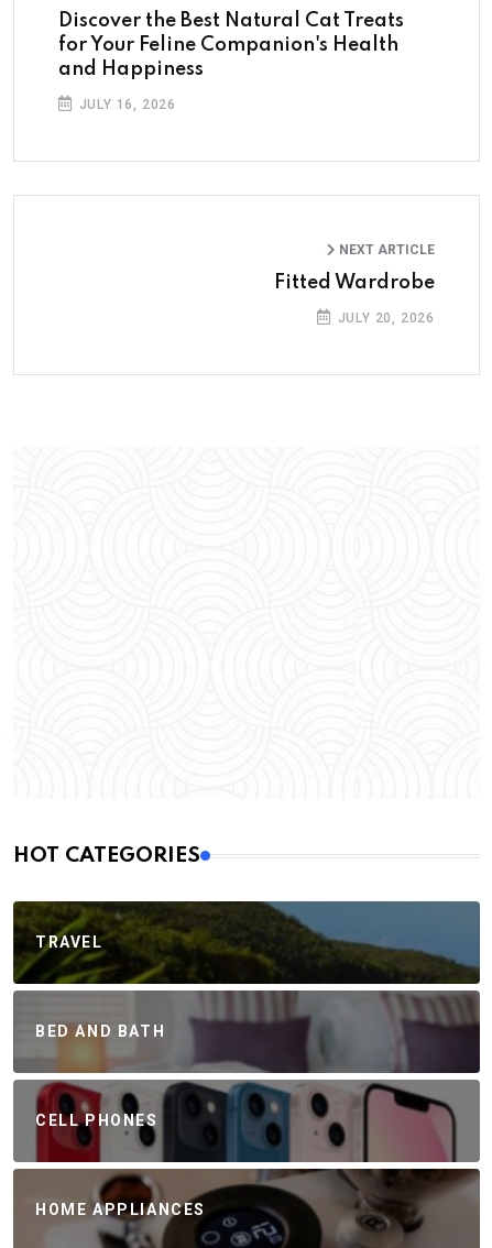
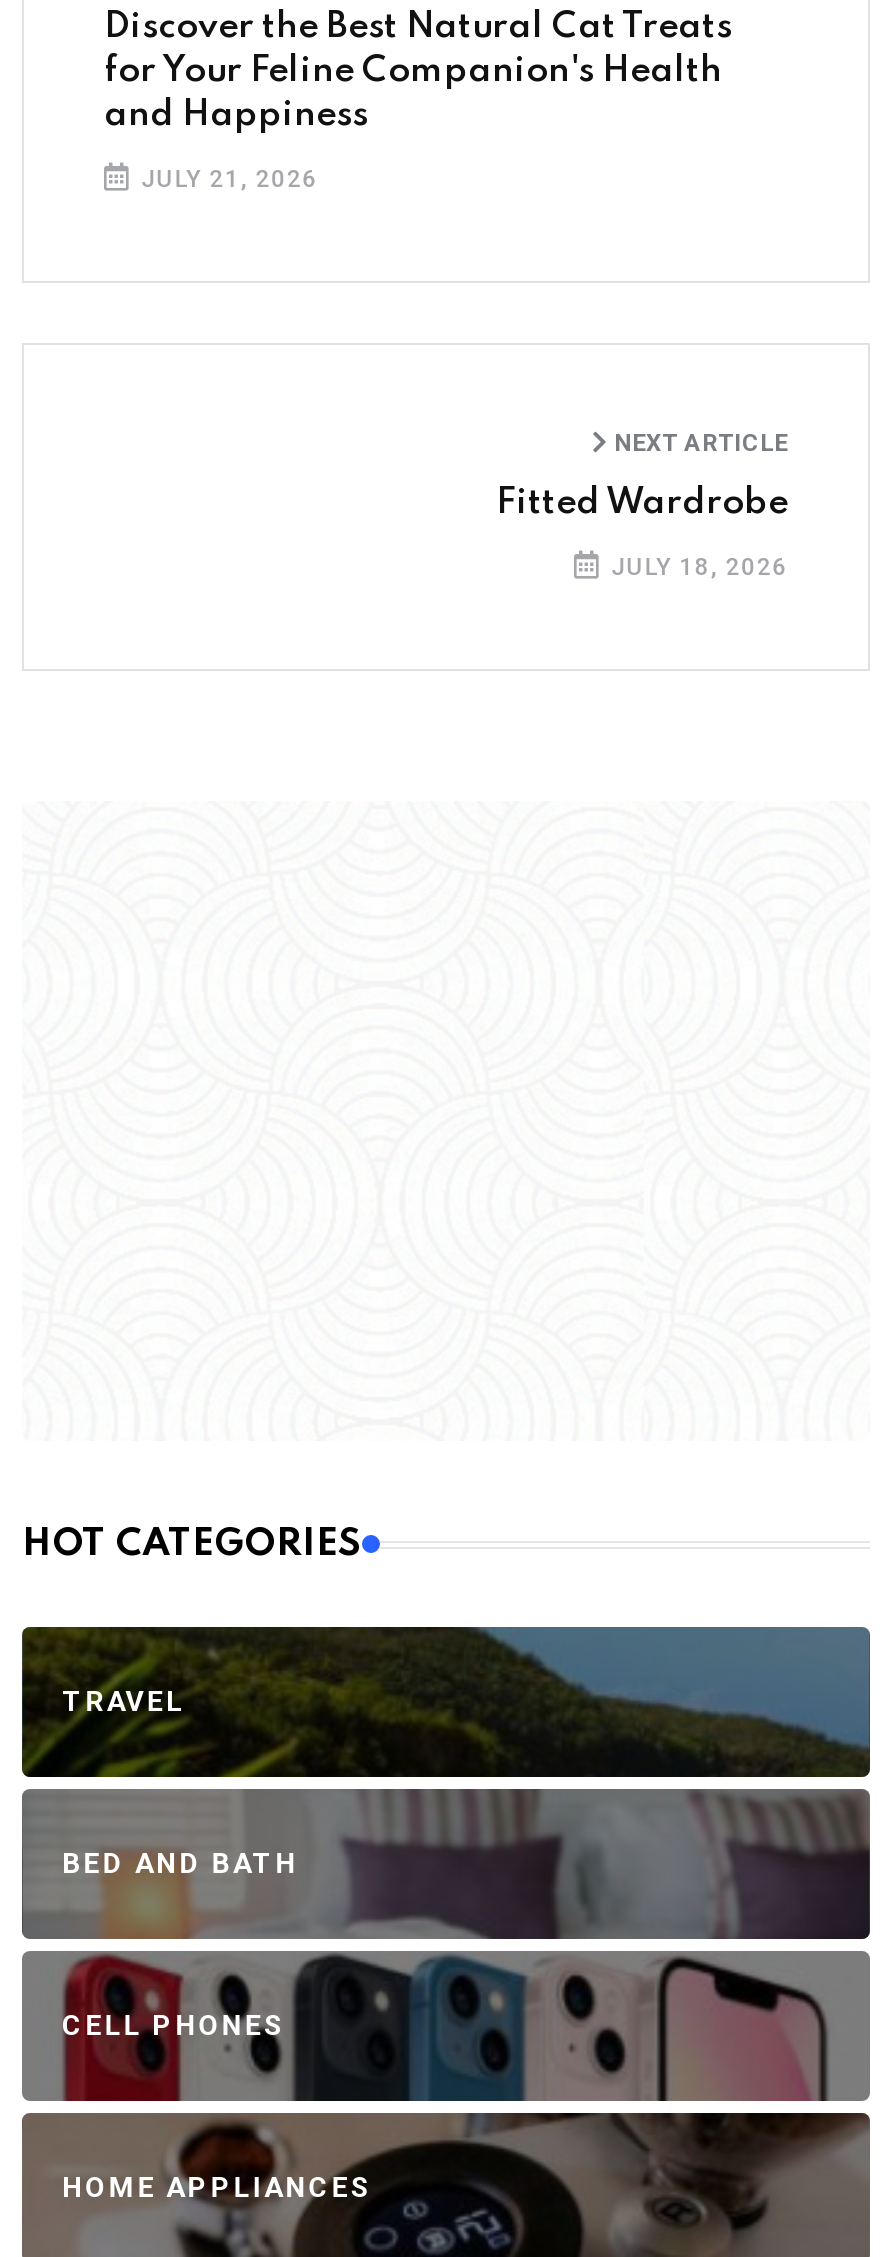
[75,97,176,112] JULY 16, 2026 -> [134,165,318,193] JULY 21, 2026
[333,310,435,326] JULY 20, 2026 -> [604,553,788,581] JULY 18, 2026

